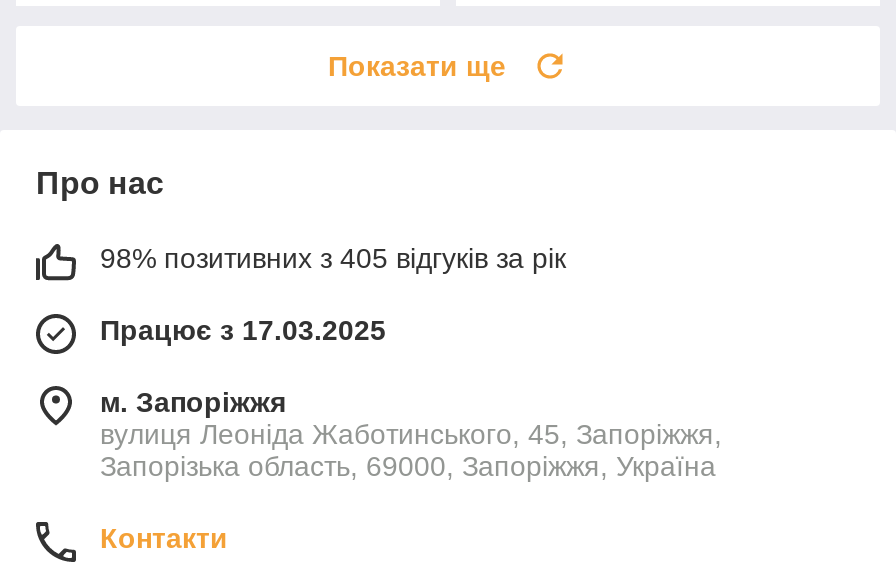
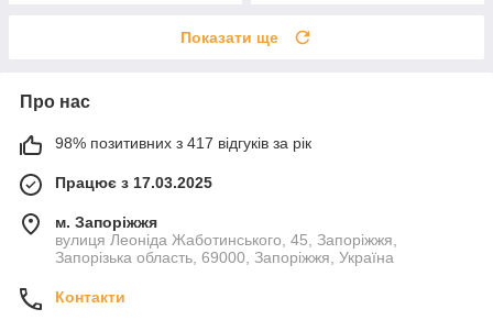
[100,242,566,274] 98% позитивних з 405 відгуків за рік -> [55,134,311,152] 98% позитивних з 417 відгуків за рік

